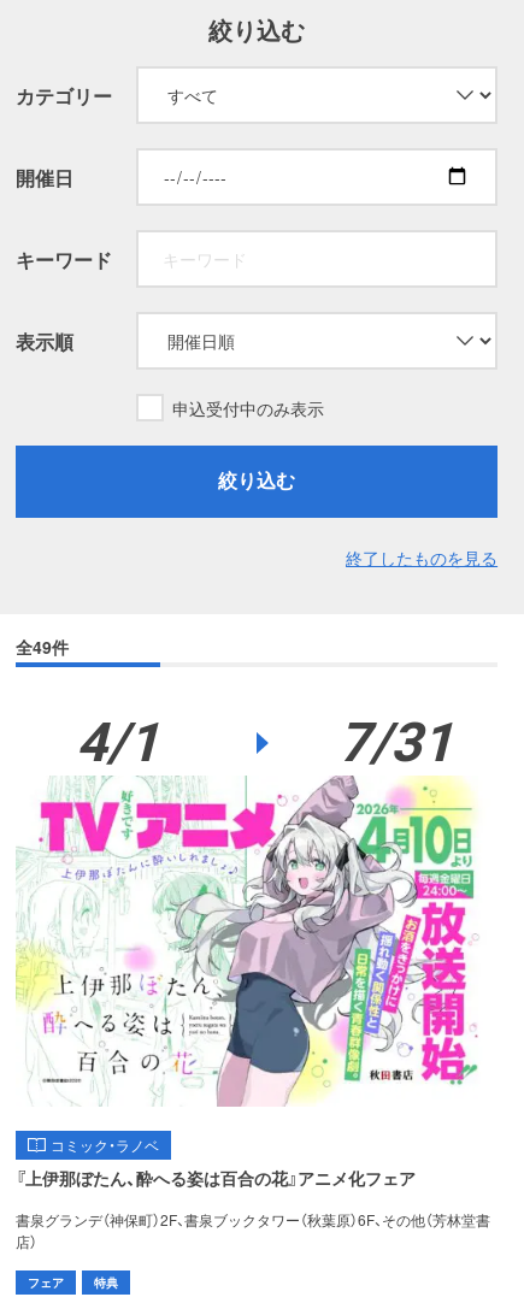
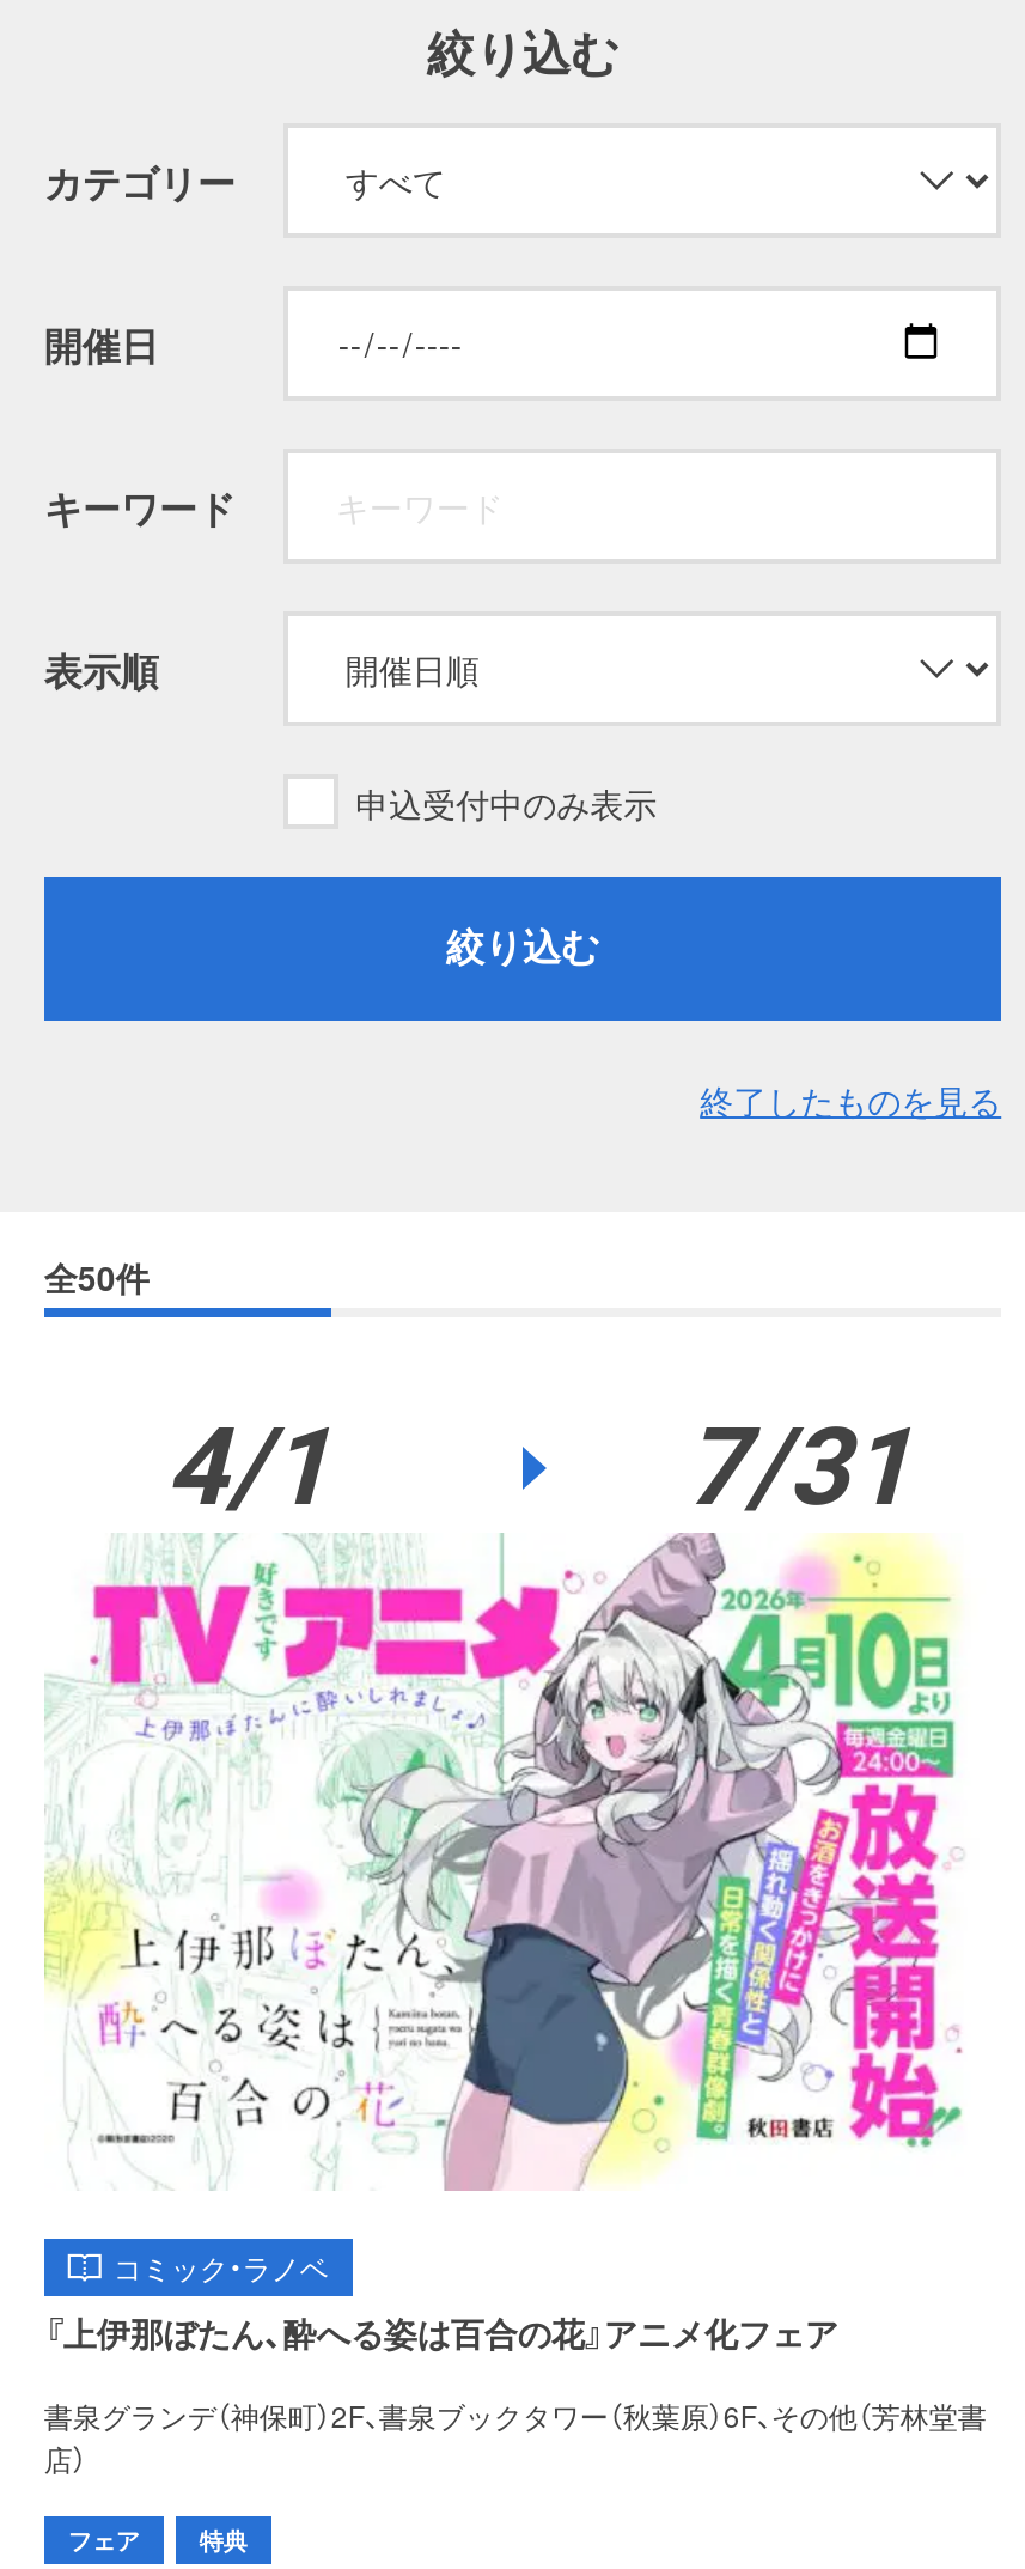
[16,635,69,659] 全49件 -> [44,1253,149,1301] 全50件

